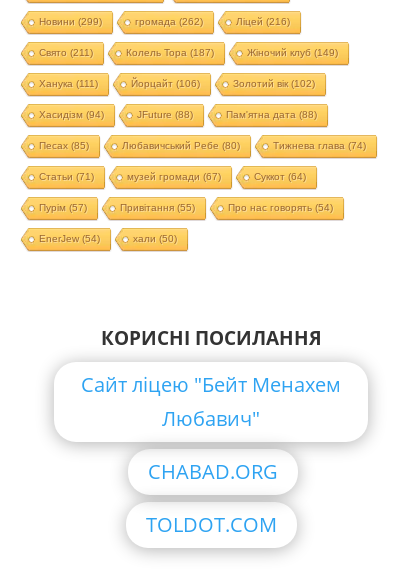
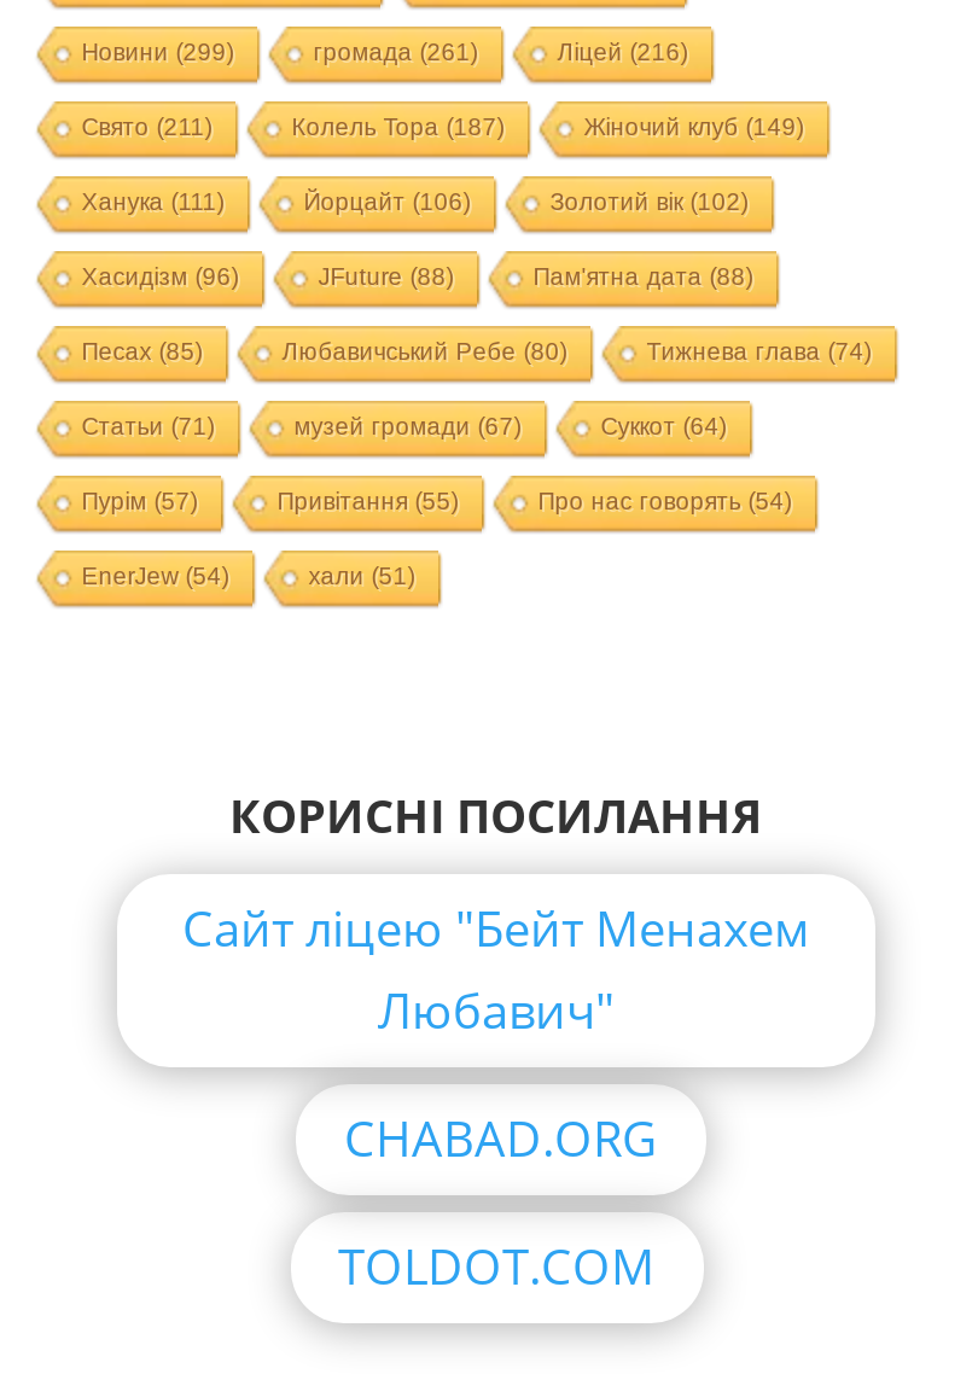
[135,16,203,27] громада (262) -> [313,39,477,66] громада (261)
[39,109,104,120] Хасидізм (94) -> [81,264,238,290] Хасидізм (96)
[133,233,177,244] хали (50) -> [308,563,415,590] хали (51)

